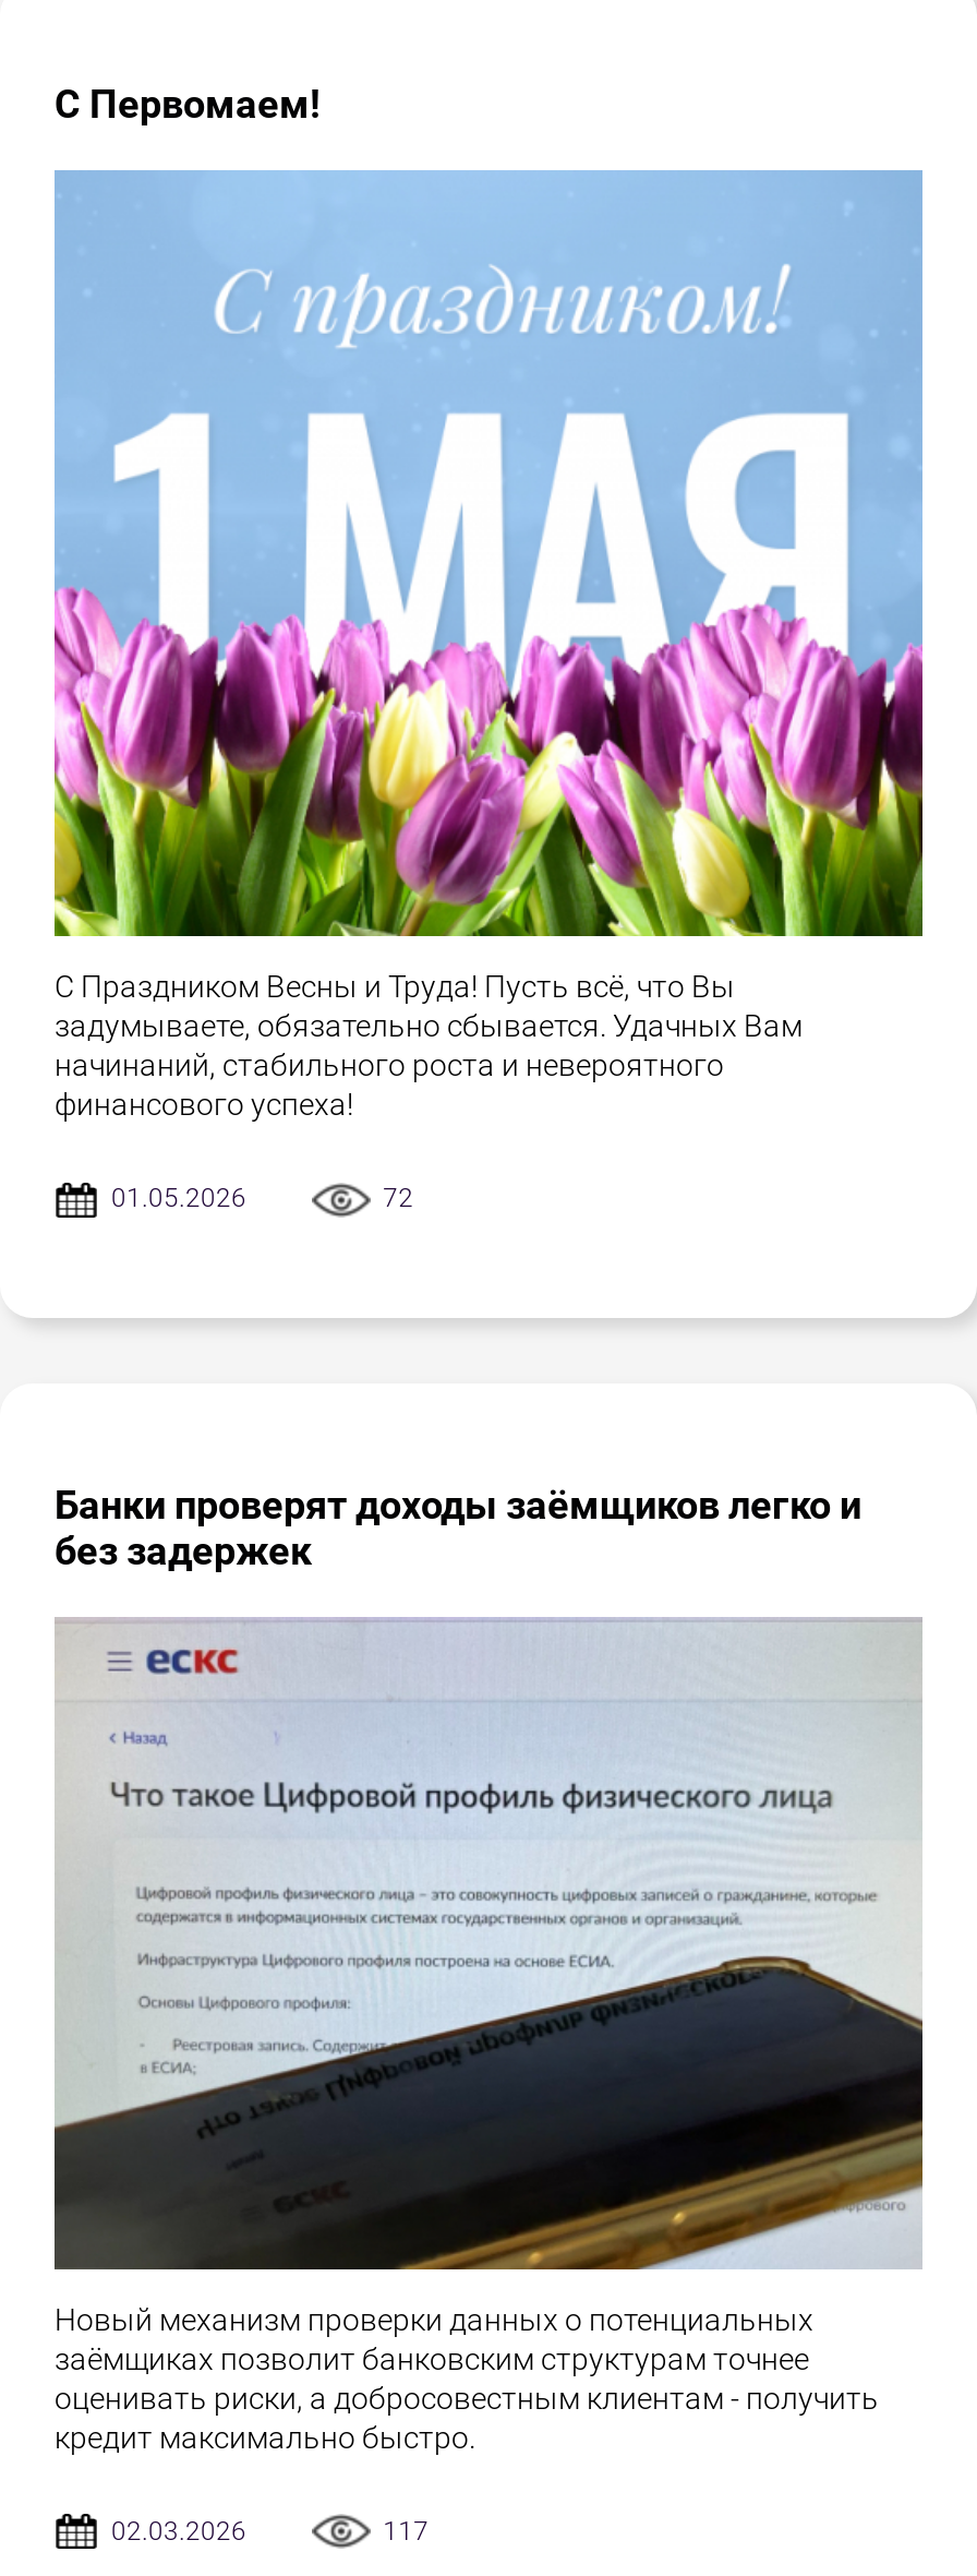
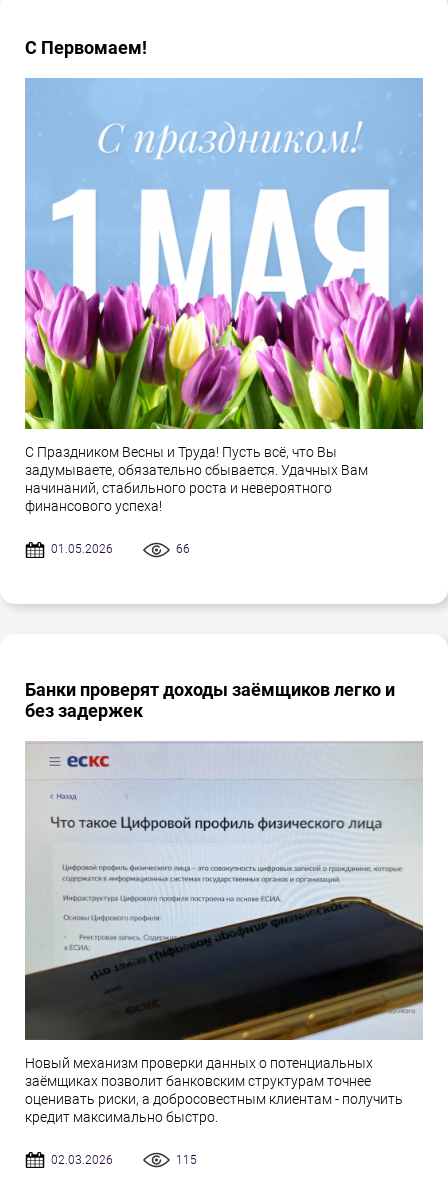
[383,1184,413,1214] 72 -> [176,542,190,556] 66
[383,2516,429,2546] 117 -> [176,1153,197,1167] 115

